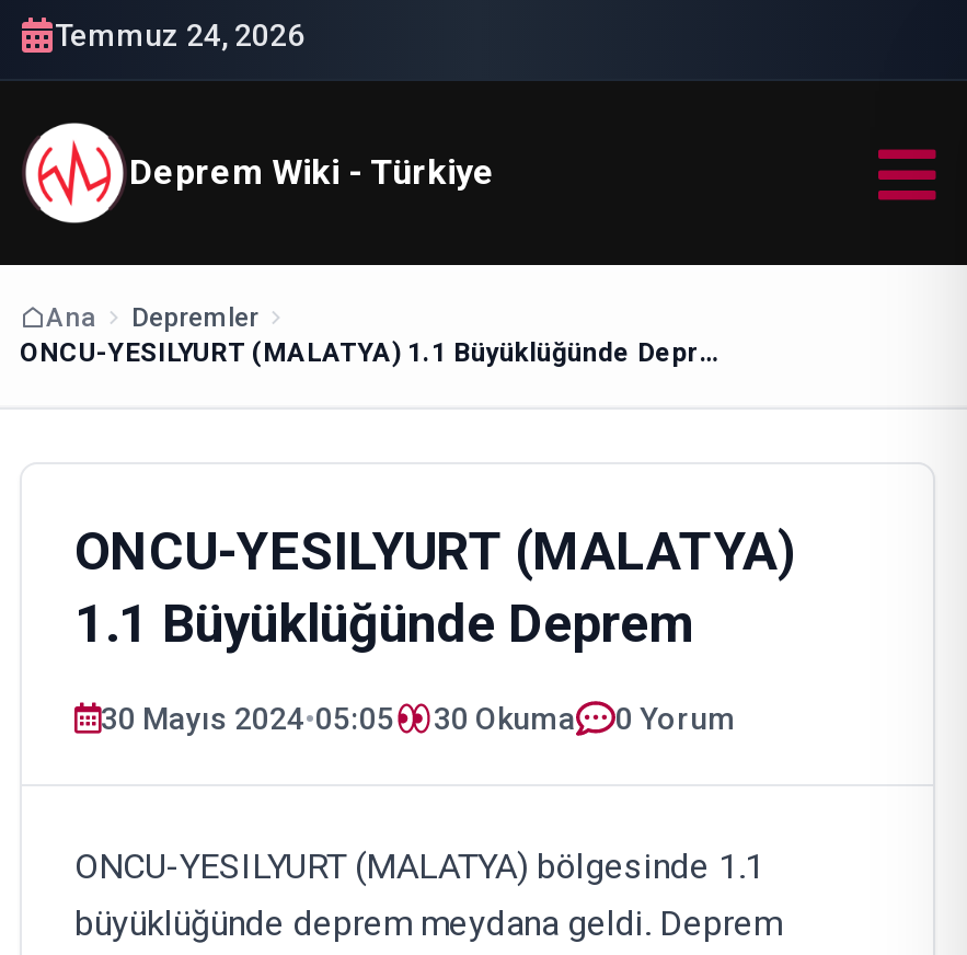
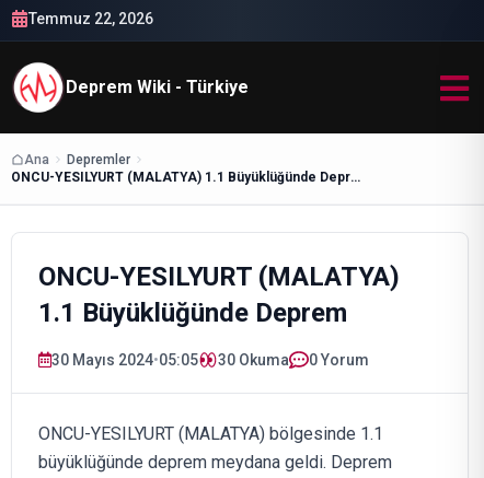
[55,18,304,53] Temmuz 24, 2026 -> [28,10,153,27] Temmuz 22, 2026

